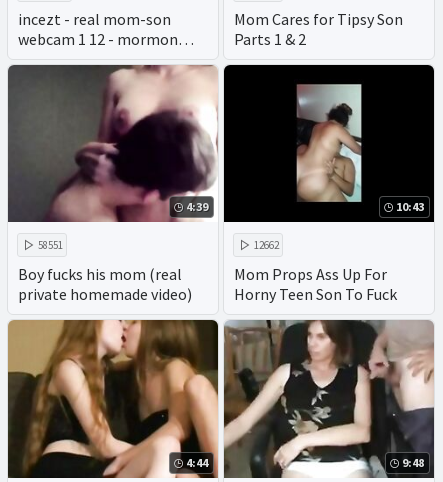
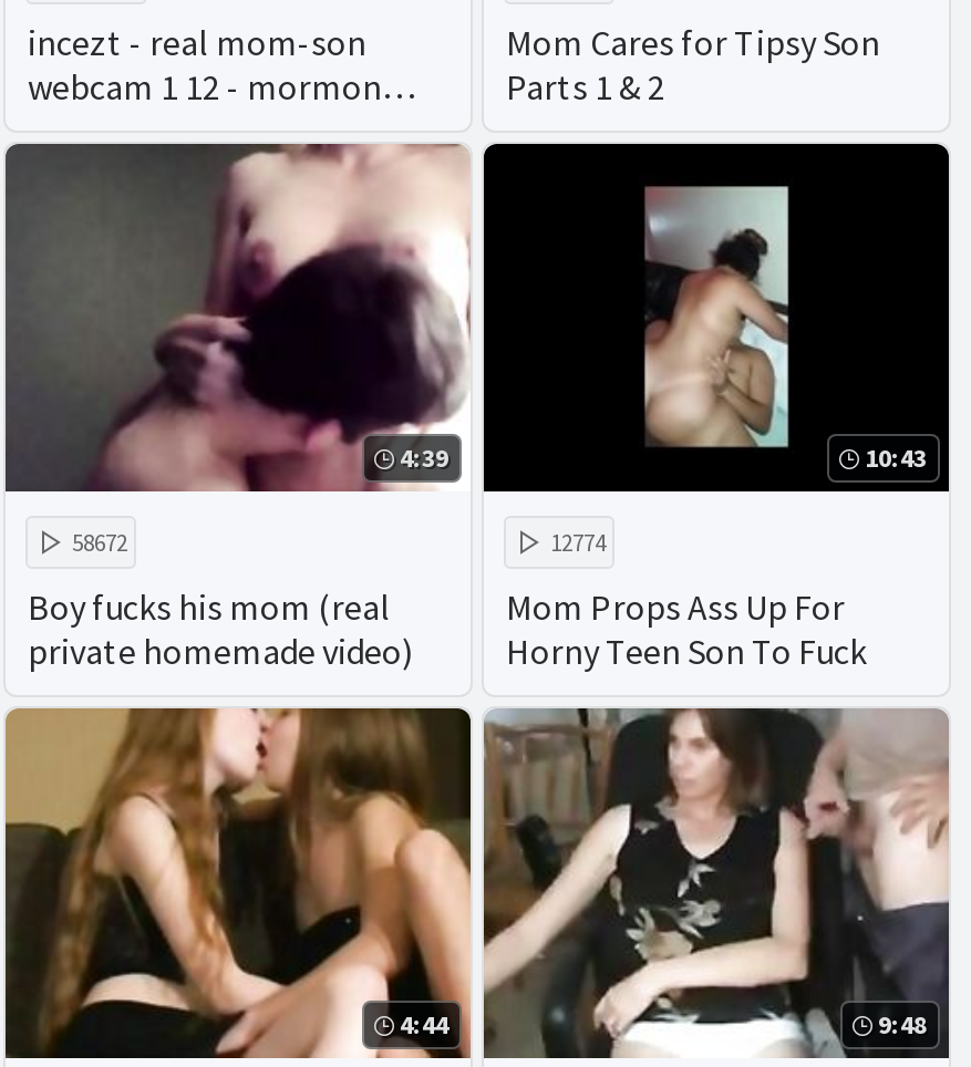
[38,238,63,252] 58551 -> [72,527,127,558] 58672
[254,238,279,252] 12662 -> [550,527,606,558] 12774

